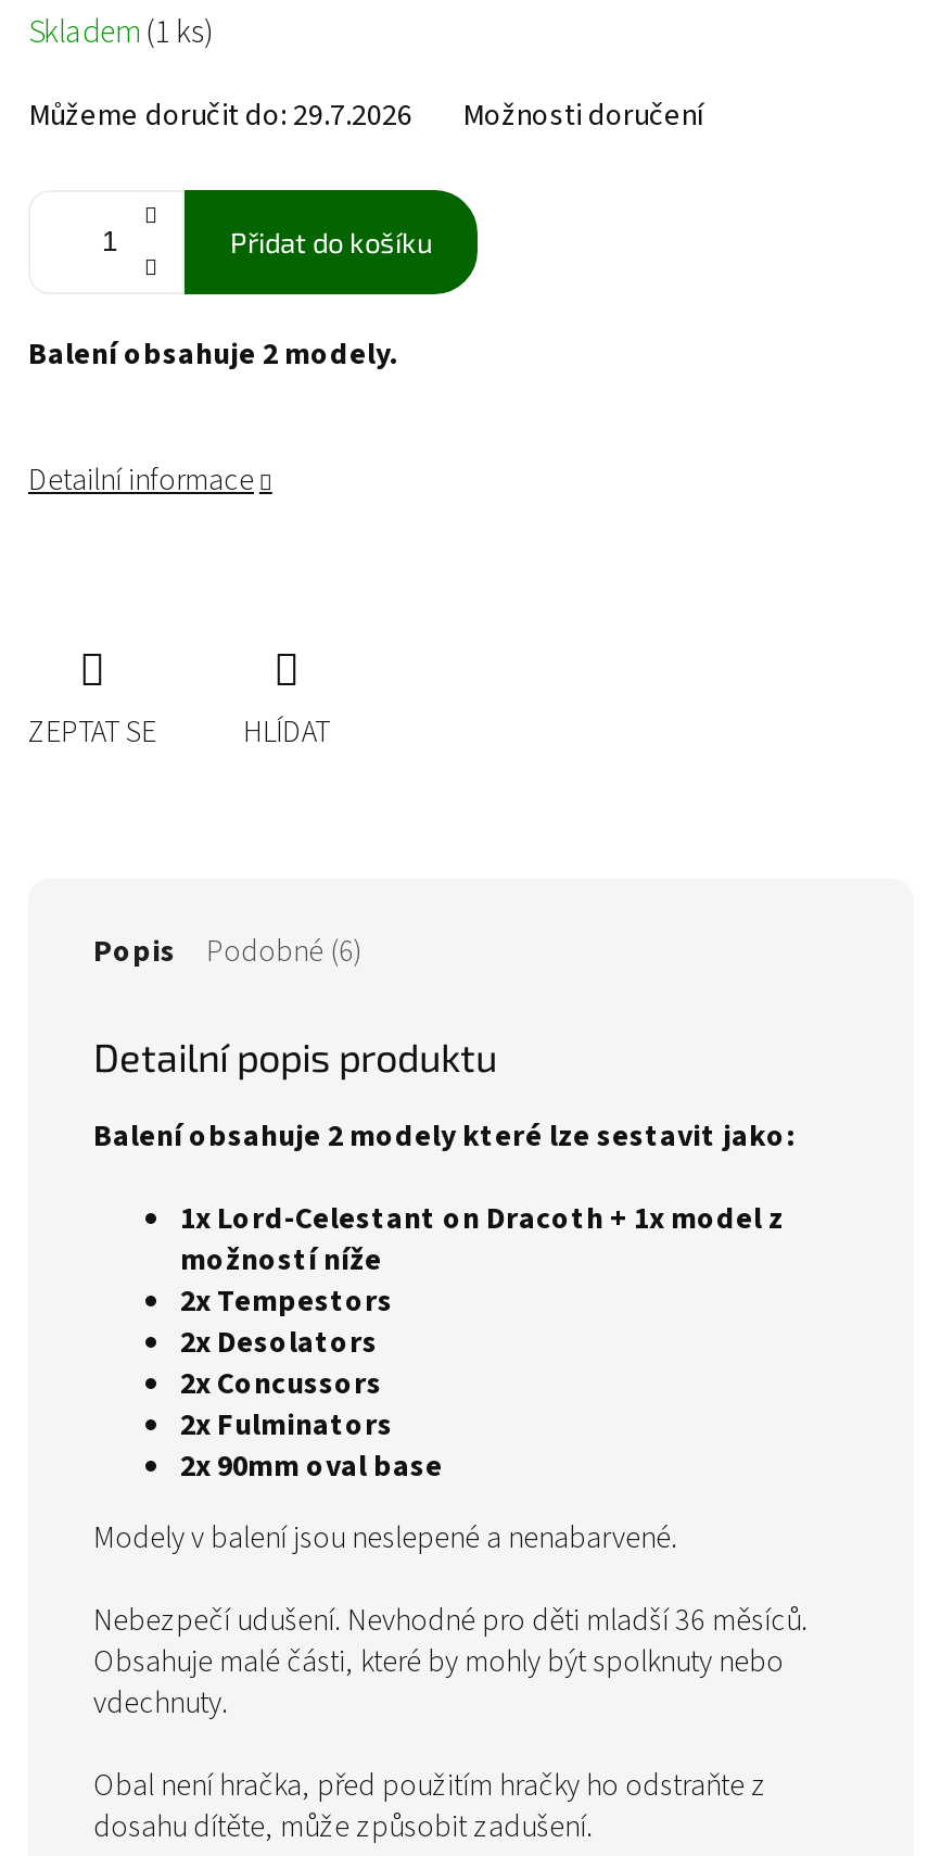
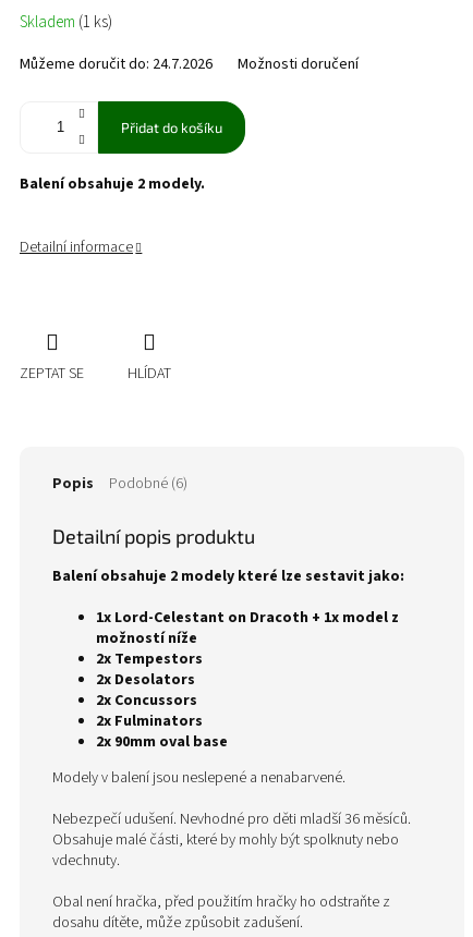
[28,94,412,137] Můžeme doručit do: 29.7.2026 -> [20,53,213,75] Můžeme doručit do: 24.7.2026

